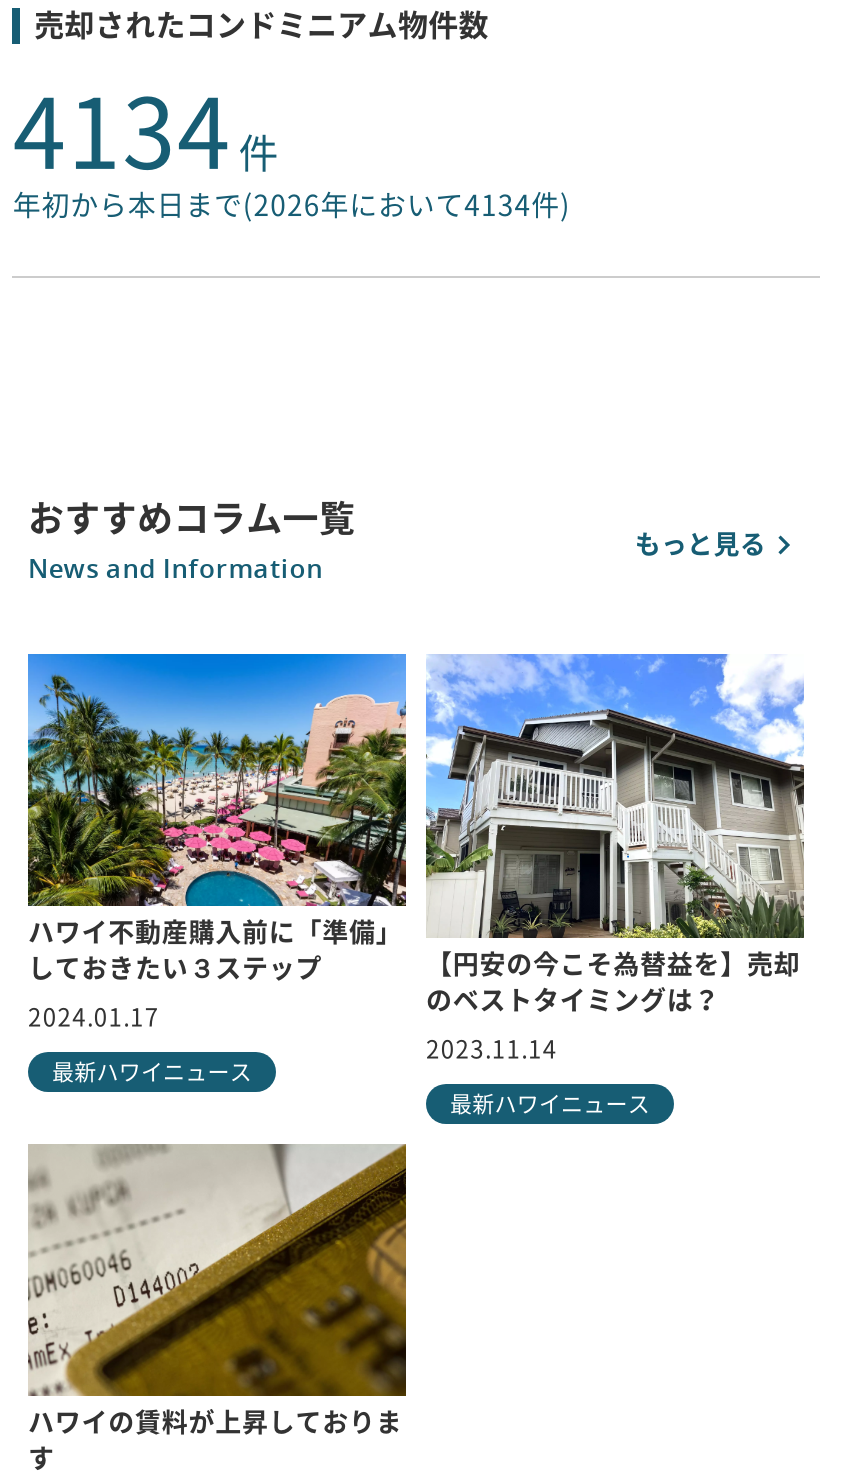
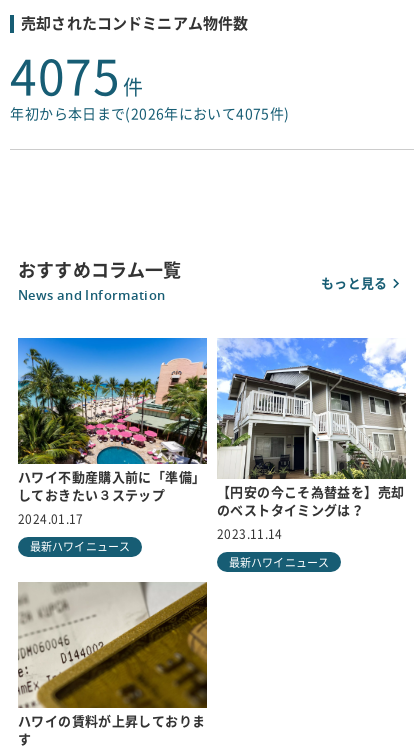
[13,83,279,179] 4134 件 -> [10,53,144,101] 4075 件
[13,191,571,219] 年初から本日まで(2026年において4134件) -> [10,107,289,121] 年初から本日まで(2026年において4075件)

